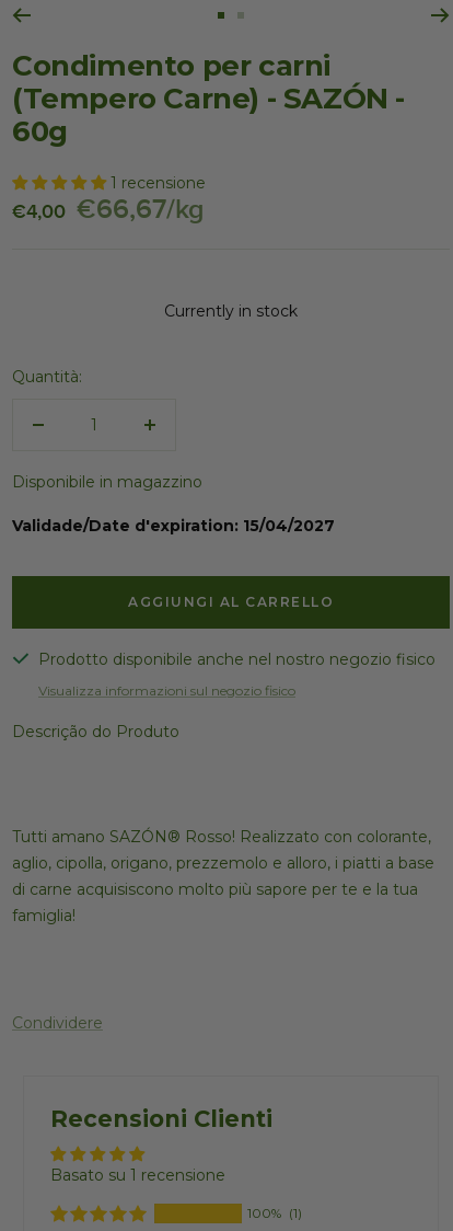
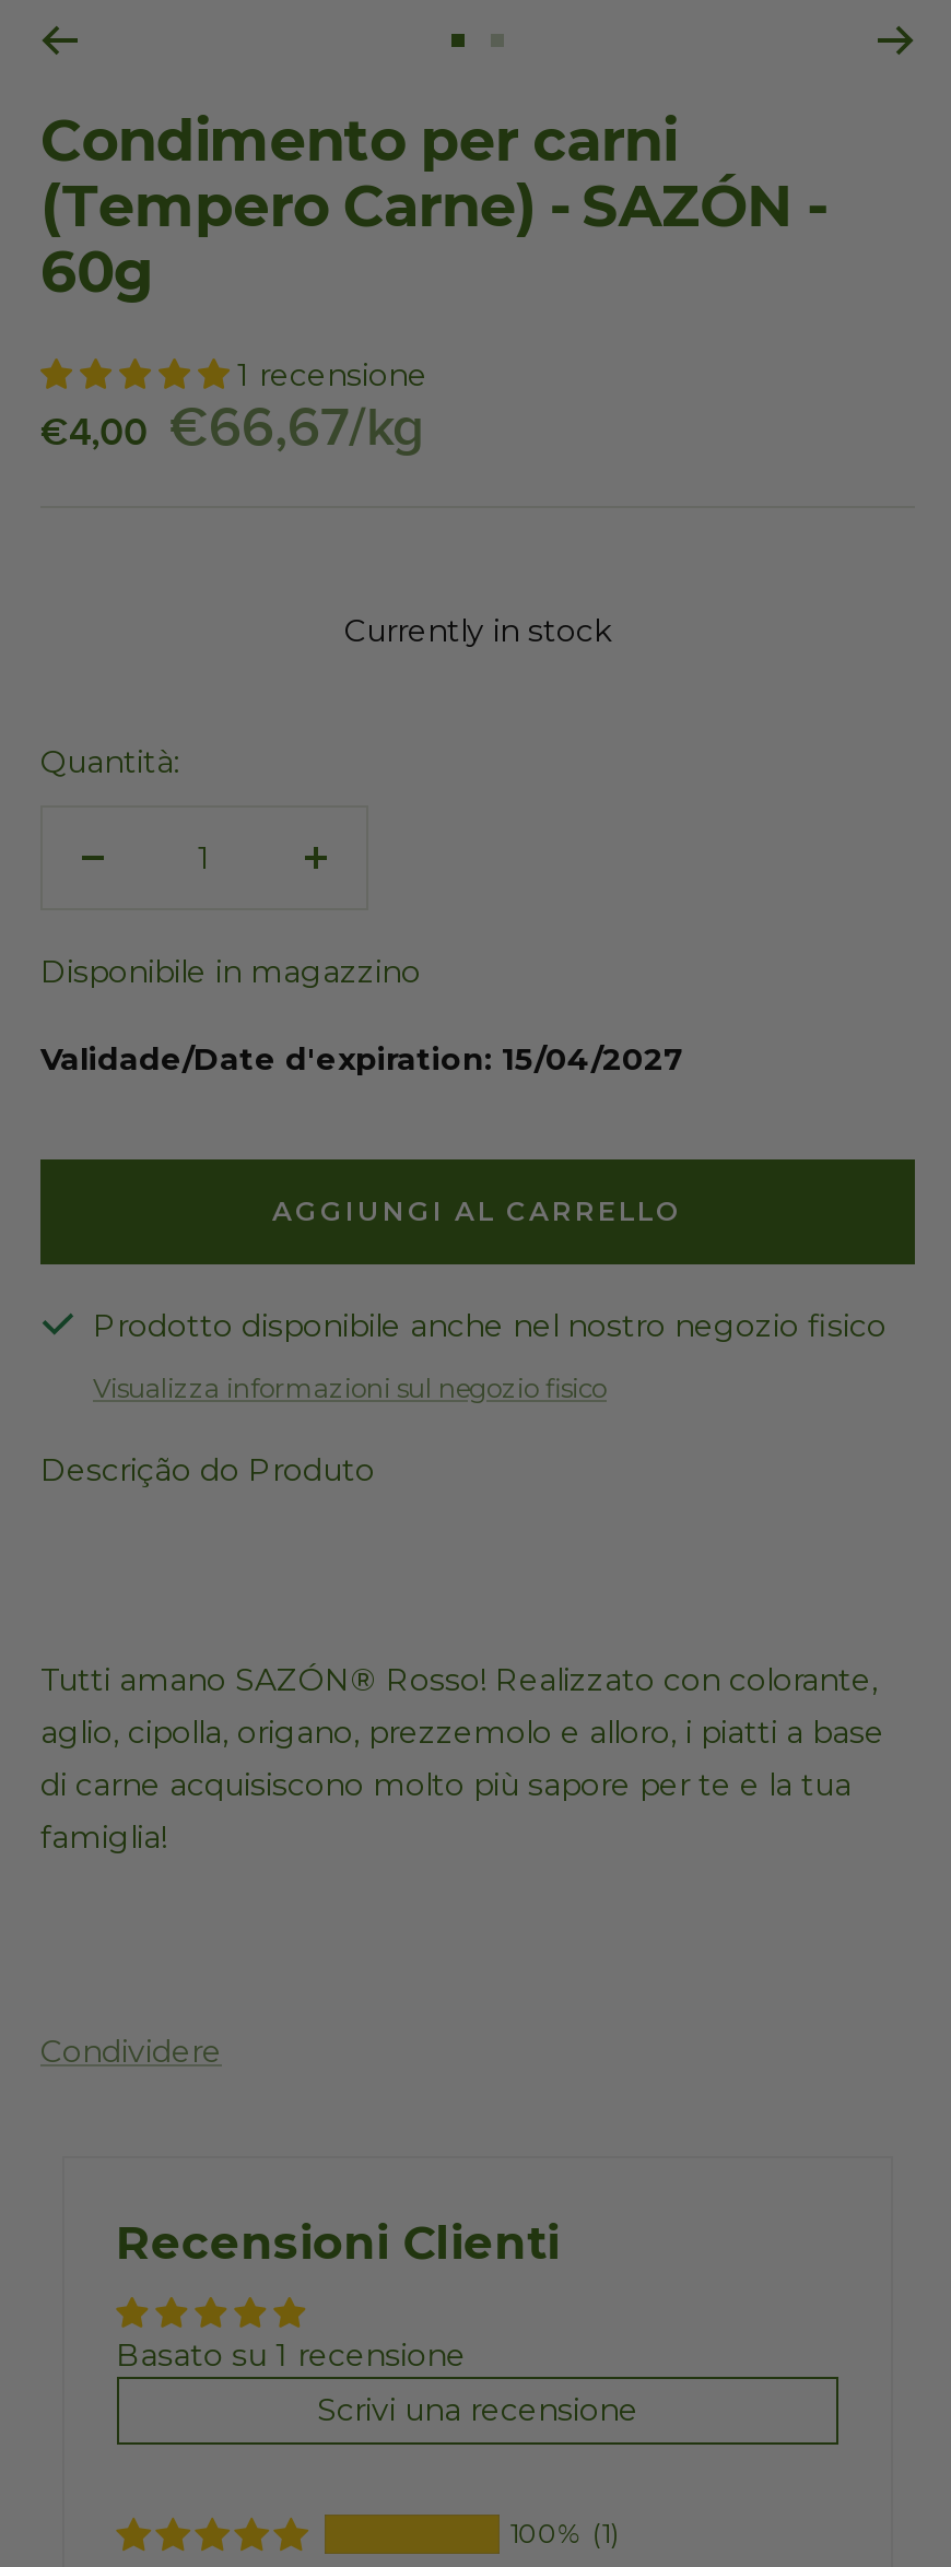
none -> [317,2389,638,2428] Scrivi una recensione

